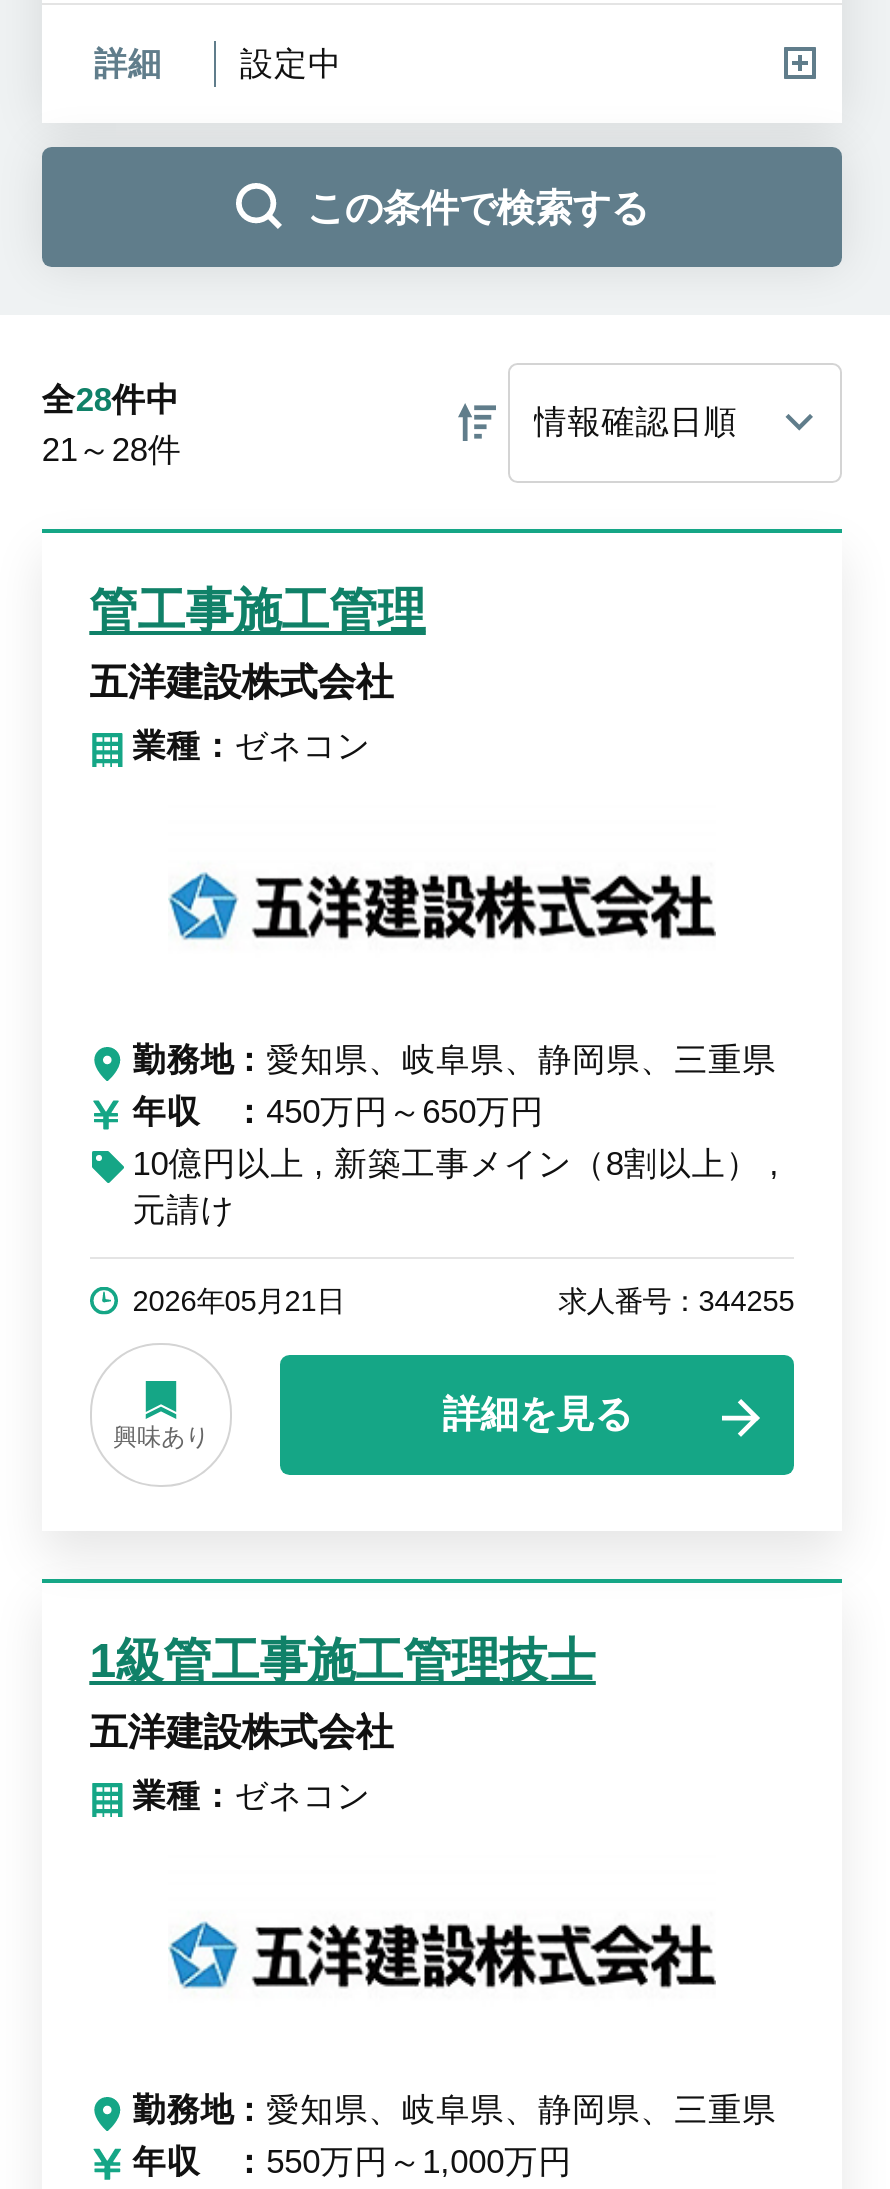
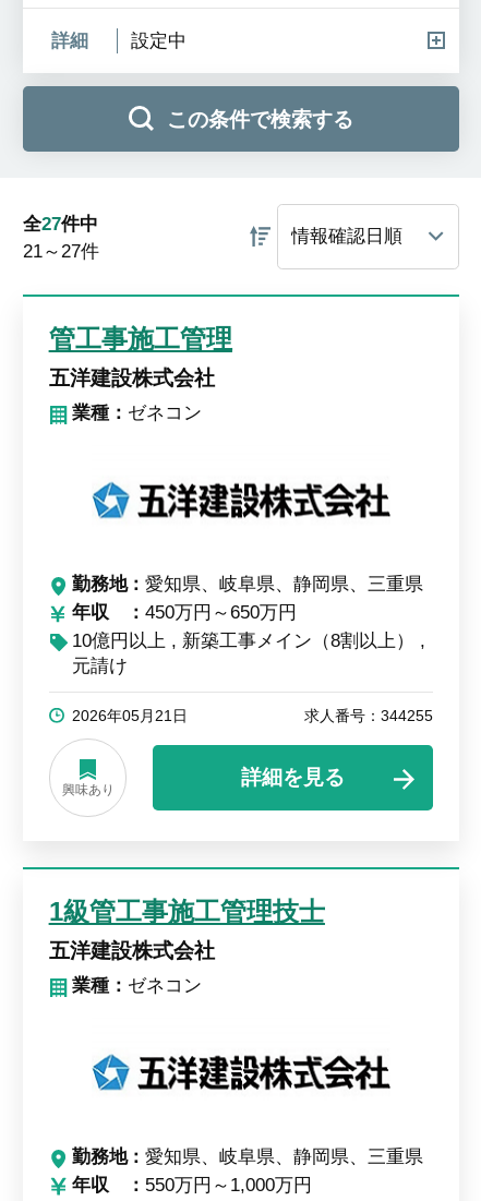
[42,381,180,419] 全28件中 -> [23,214,98,234] 全27件中
[42,431,182,469] 21～28件 -> [23,241,99,262] 21～27件

